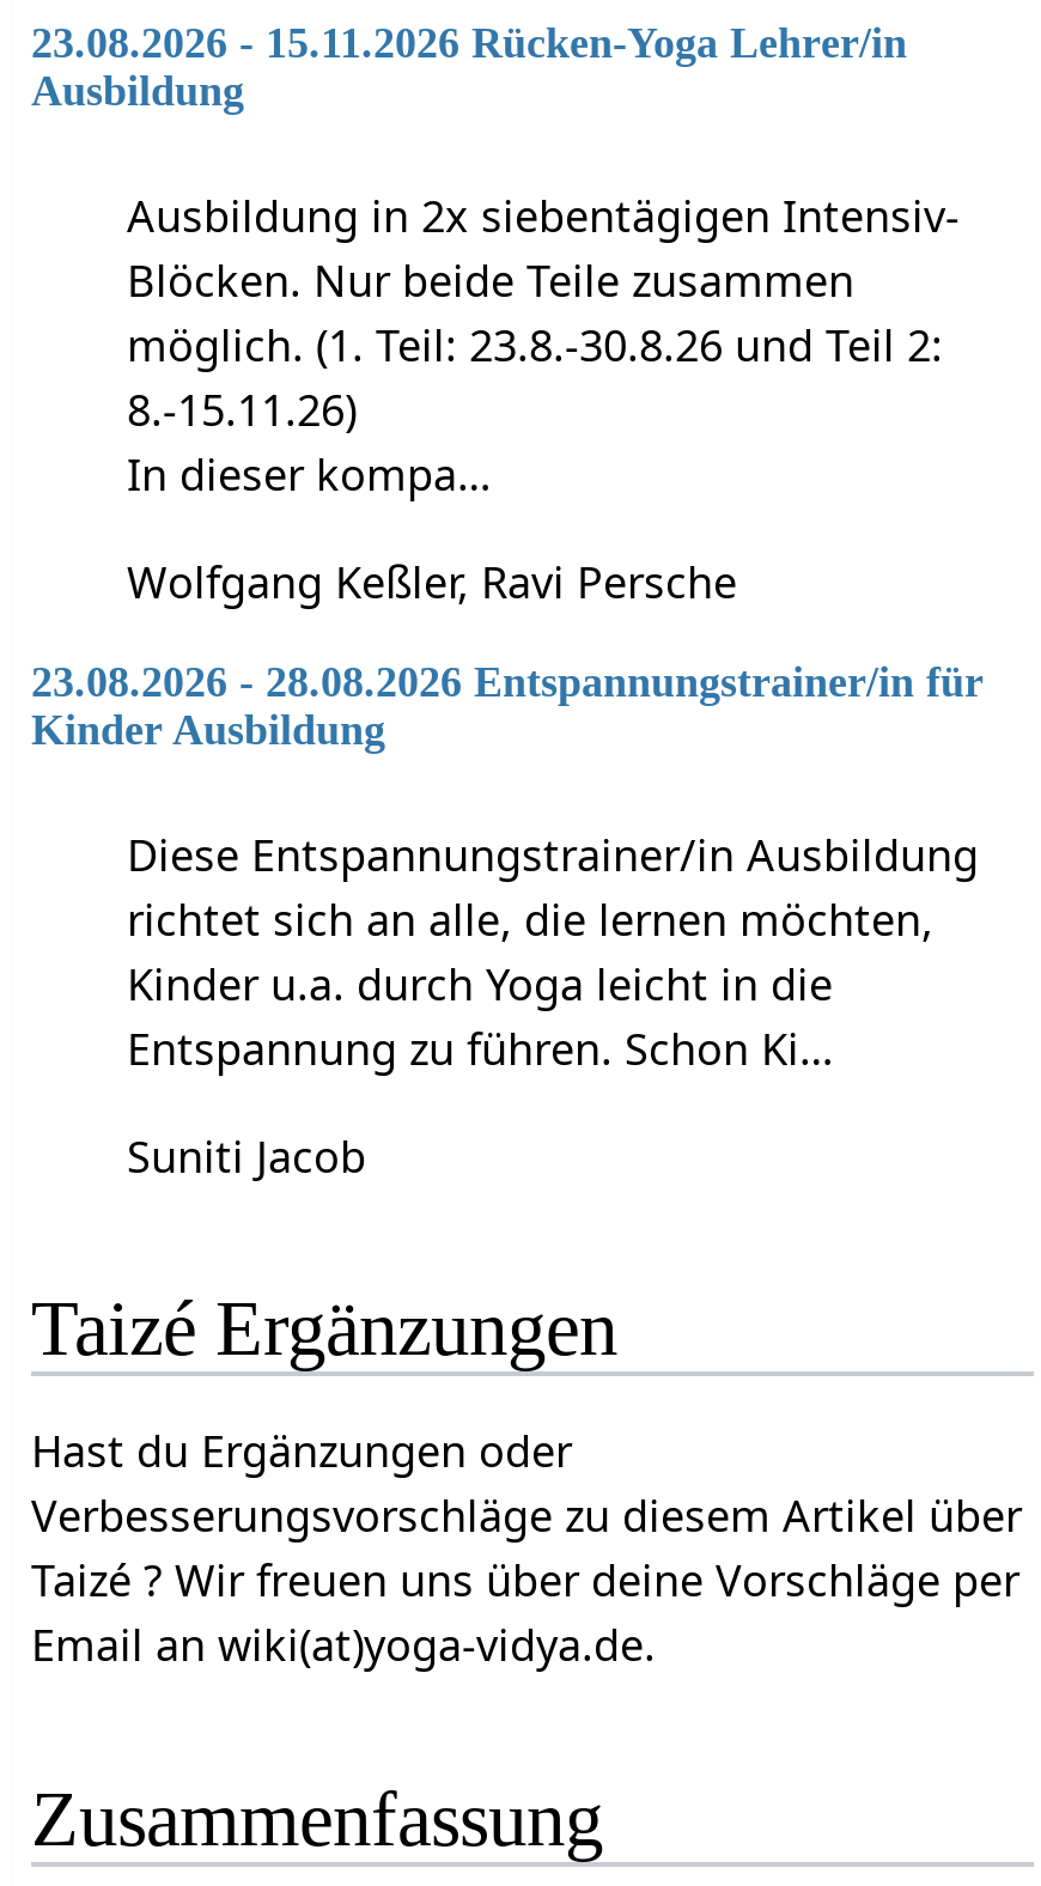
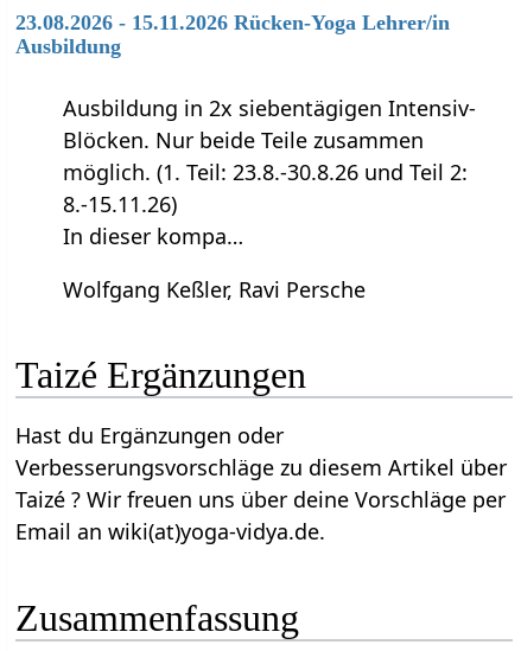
[31,658,984,1184] 23.08.2026 - 28.08.2026 Entspannungstrainer/in für | Kinder Ausbildung | Diese Entspannungstrainer/in Ausbildung | richtet sich an alle, die lernen möchten, | Kinder u.a. durch Yoga leicht in die | Entspannung zu führen. Schon Ki… | Suniti Jacob -> none

